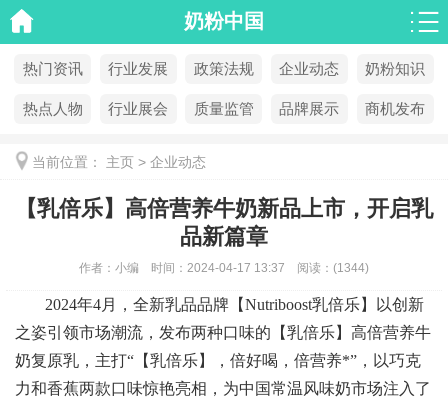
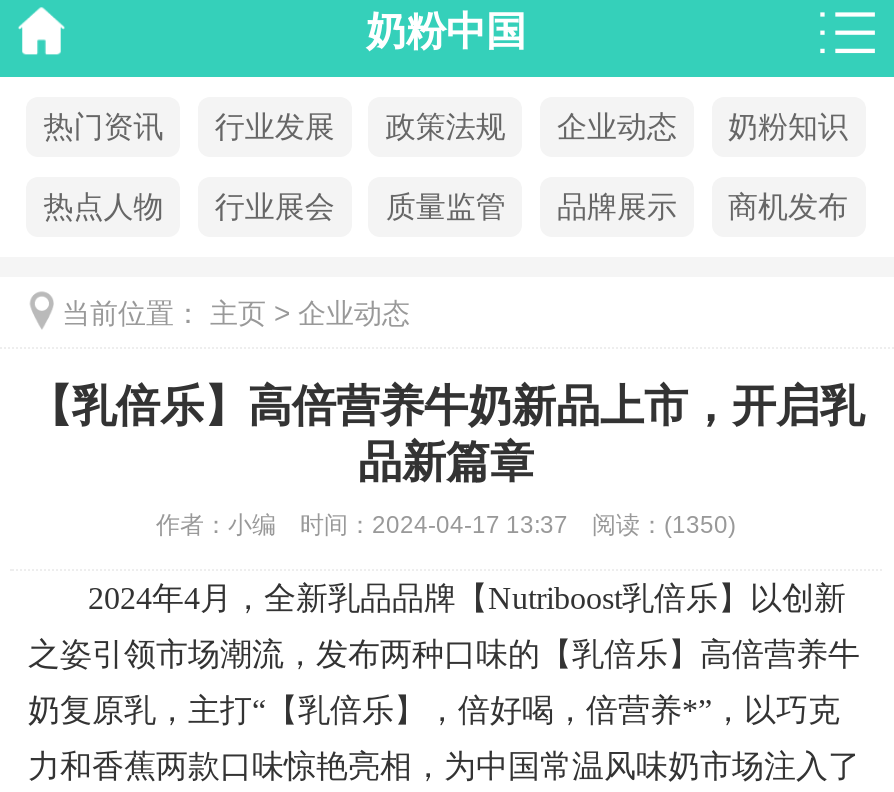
[79,261,369,275] 作者：小编时间：2024-04-17 13:37阅读：(1344) -> [156,511,736,539] 作者：小编时间：2024-04-17 13:37阅读：(1350)

